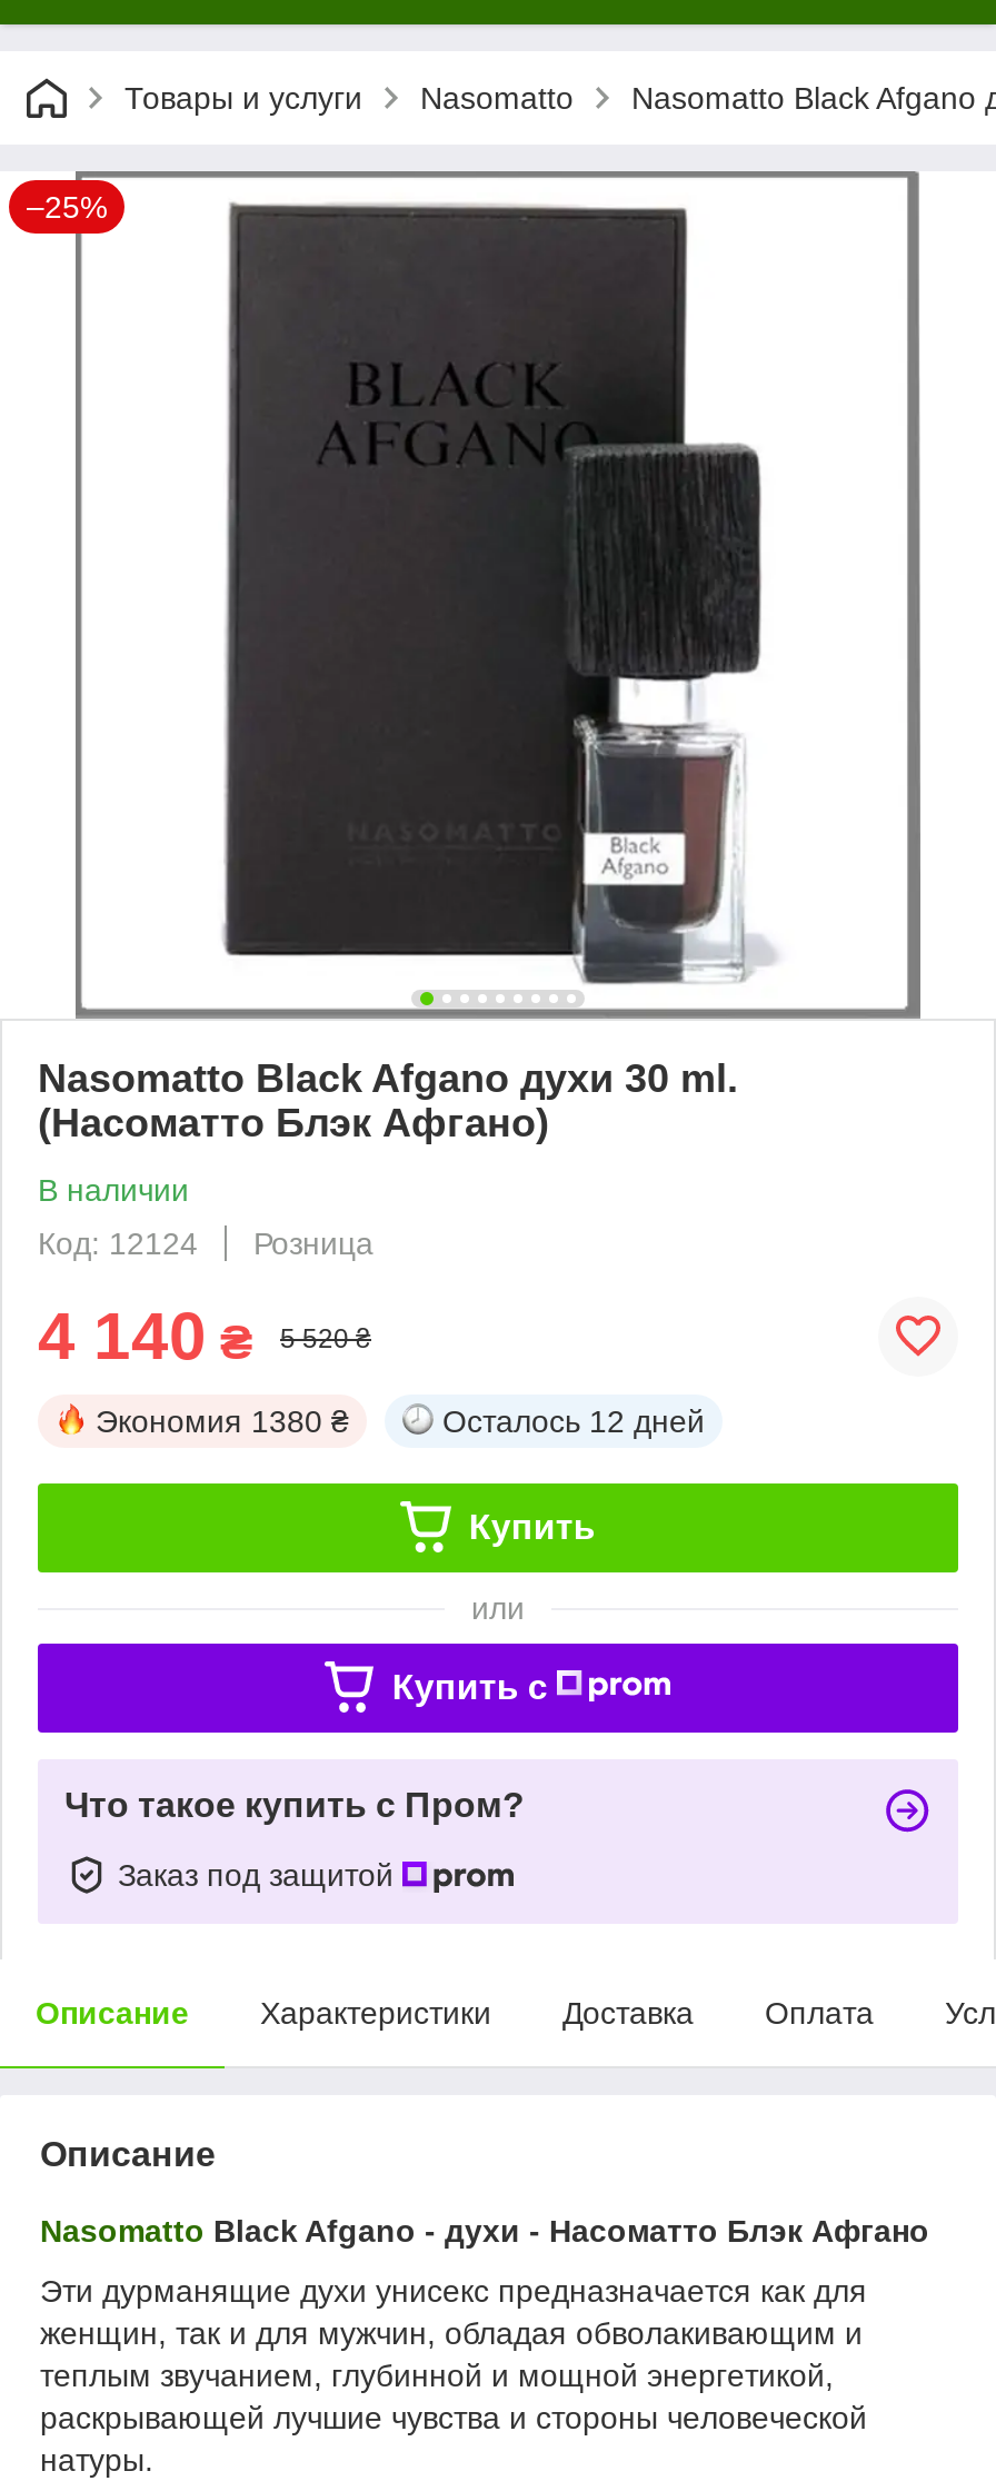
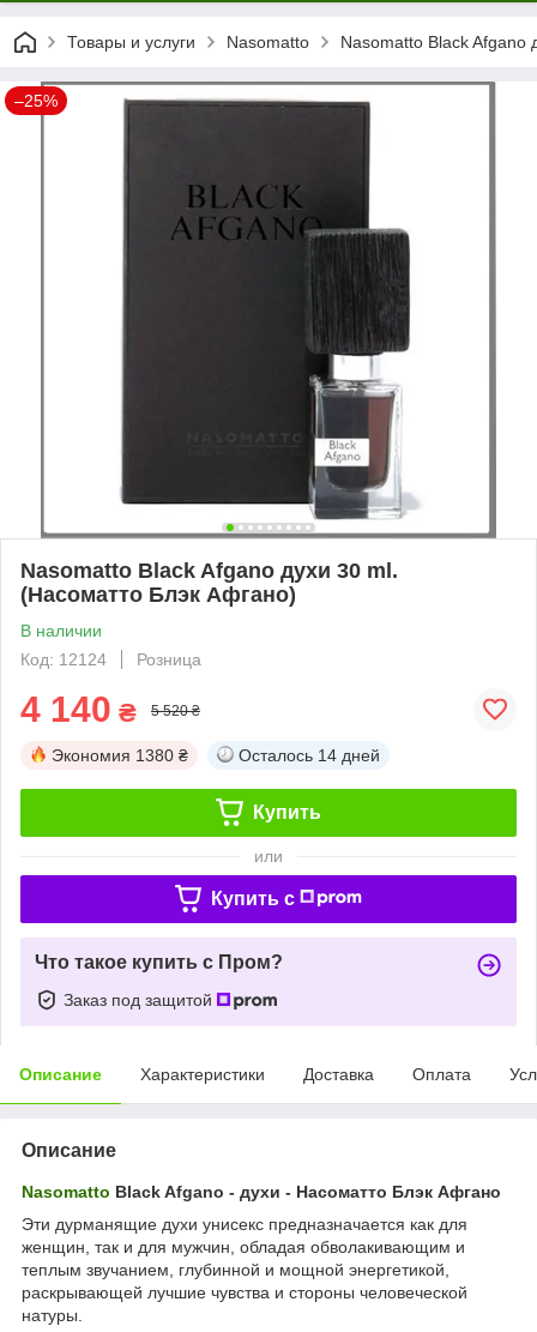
[442,1403,705,1439] Осталось 12 дней -> [239,745,380,765] Осталось 14 дней

